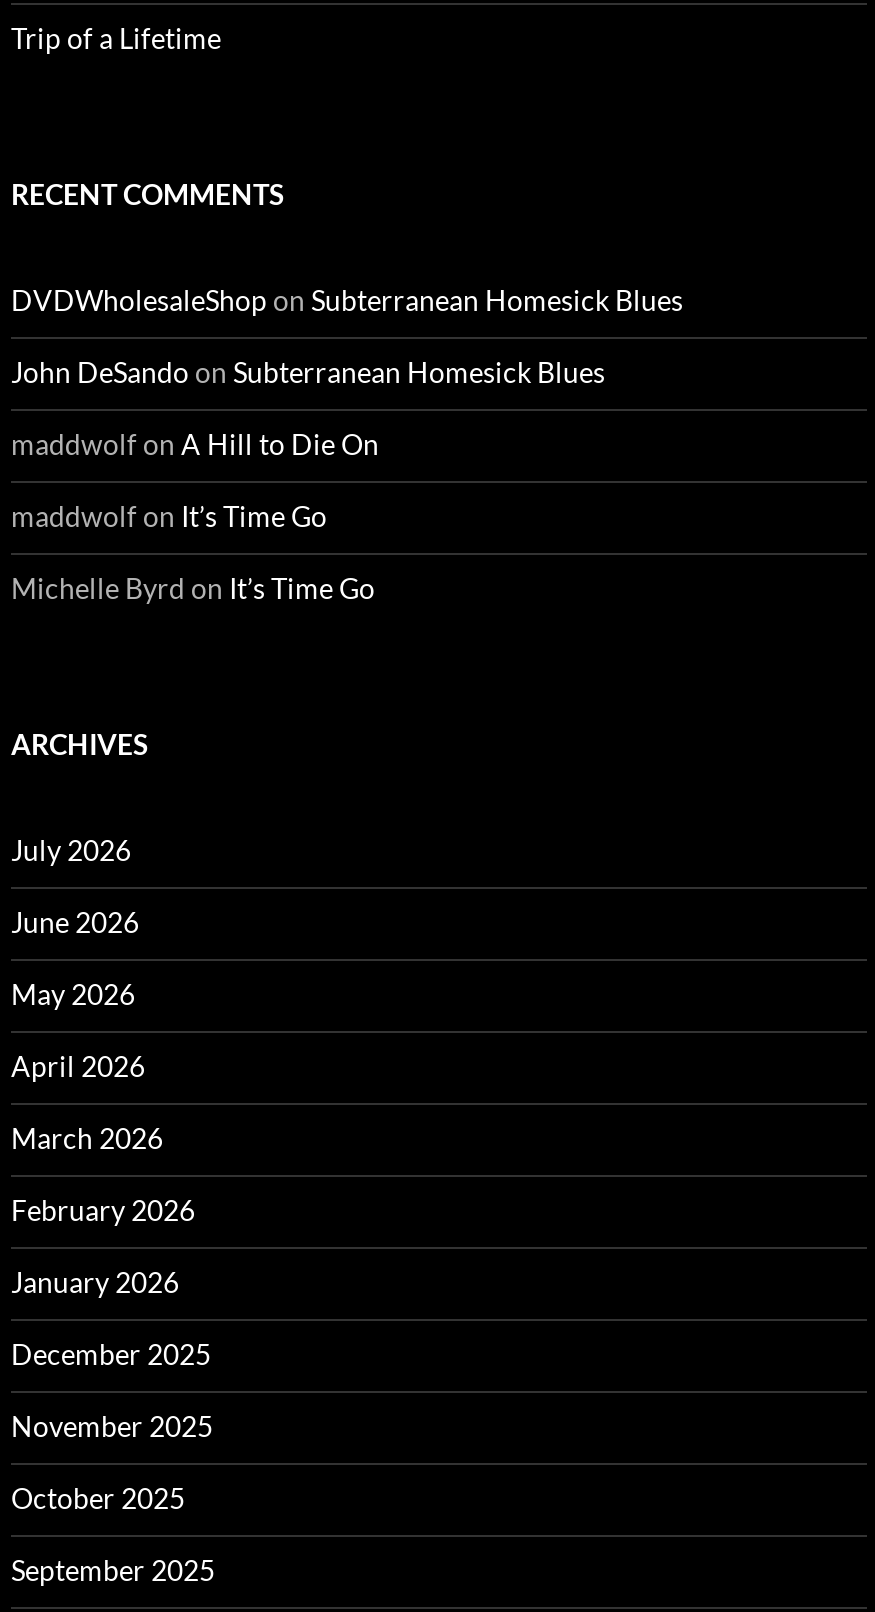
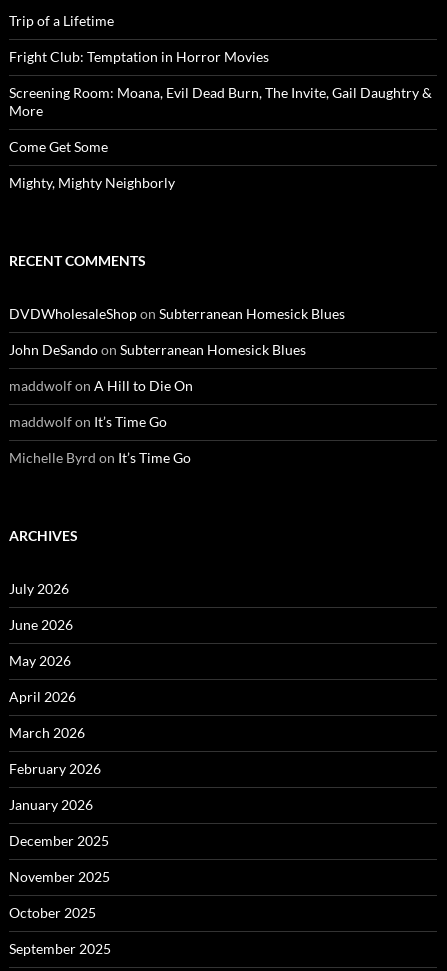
none -> [9,48,432,191] Fright Club: Temptation in Horror Movies | Screening Room: Moana, Evil Dead Burn, The Invite, Gail Daughtry & | More | Come Get Some | Mighty, Mighty Neighborly

